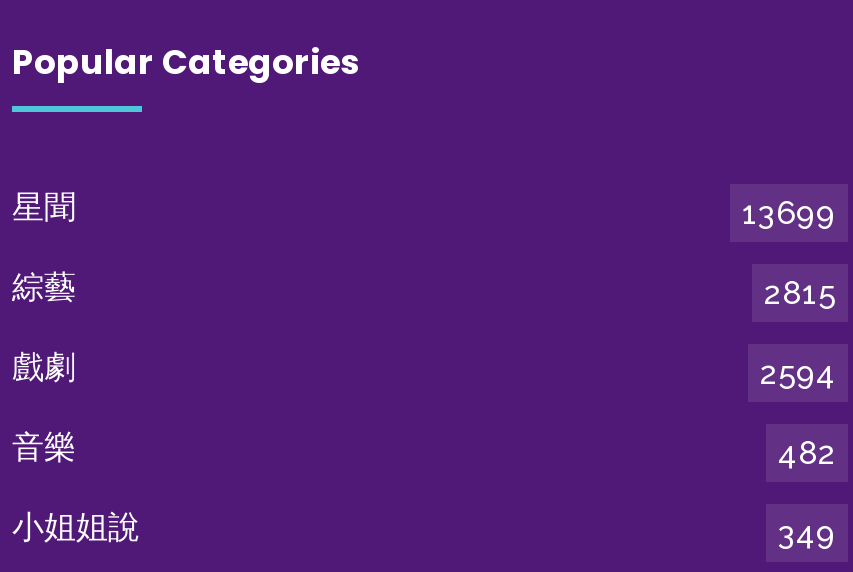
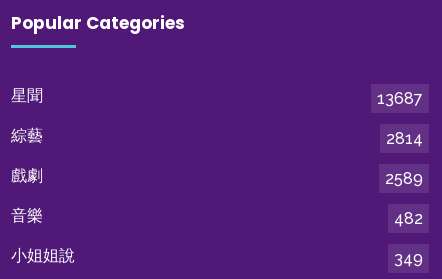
[742,193,836,231] 13699 -> [377,89,423,108] 13687
[764,273,836,311] 2815 -> [386,129,423,148] 2814
[760,353,836,391] 2594 -> [385,169,423,188] 2589

